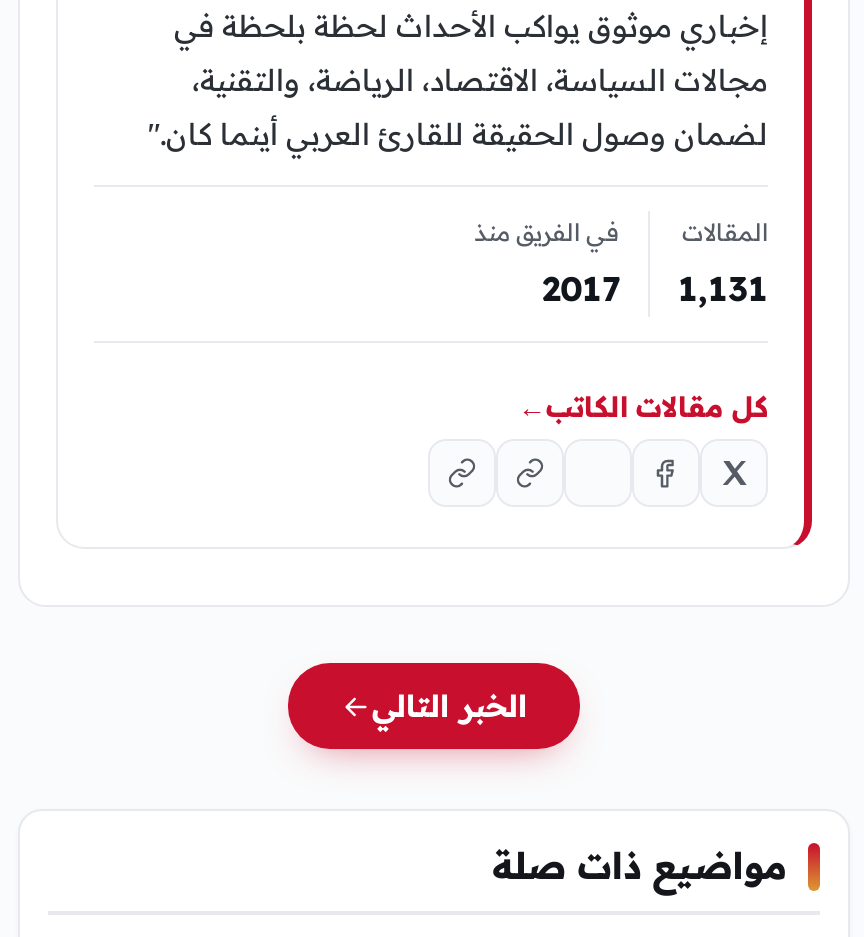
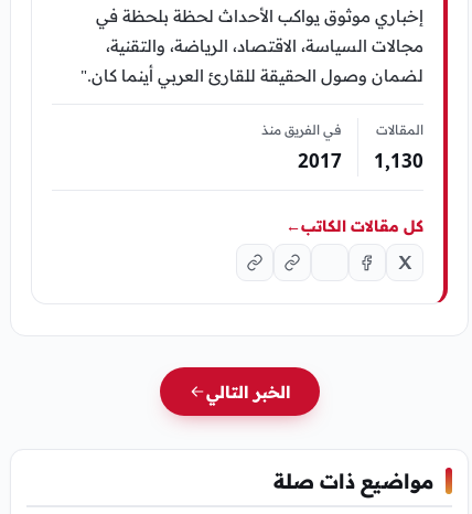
[542,268,768,310] 2017 1٬131 -> [298,148,423,173] 2017 1٬130

